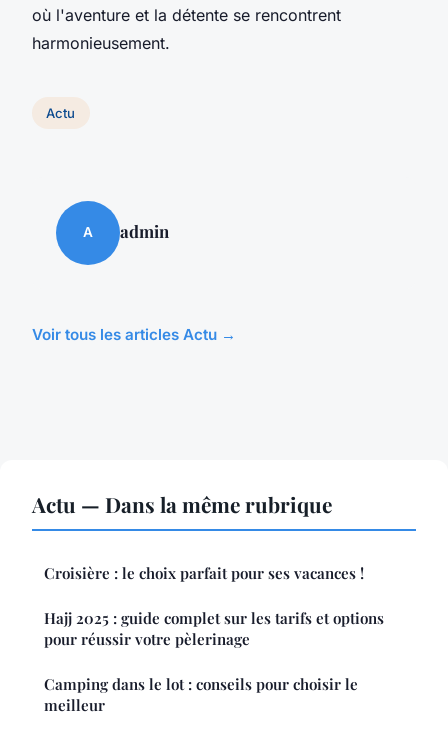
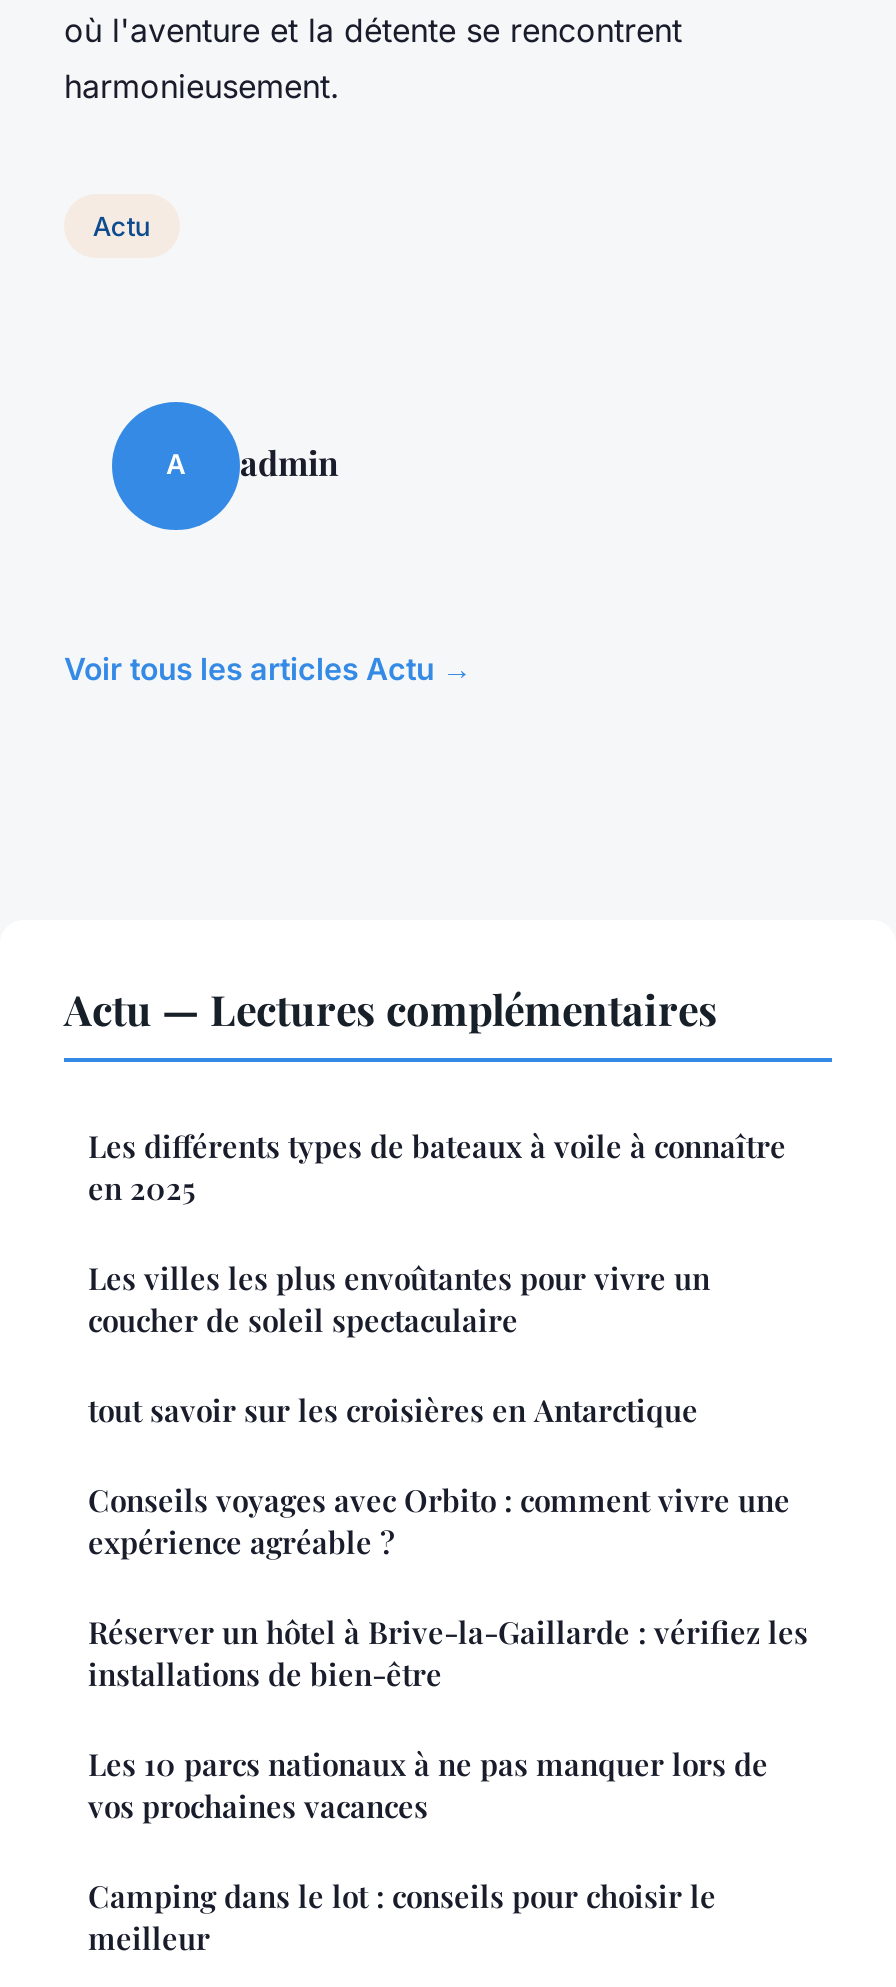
[32,490,384,649] Actu — Dans la même rubrique | Croisière : le choix parfait pour ses vacances ! | Hajj 2025 : guide complet sur les tarifs et options | pour réussir votre pèlerinage -> [64,980,808,1826] Actu — Lectures complémentaires | Les différents types de bateaux à voile à connaître | en 2025 | Les villes les plus envoûtantes pour vivre un | coucher de soleil spectaculaire | tout savoir sur les croisières en Antarctique | Conseils voyages avec Orbito : comment vivre une | expérience agréable ? | Réserver un hôtel à Brive-la-Gaillarde : vérifiez les | installations de bien-être | Les 10 parcs nationaux à ne pas manquer lors de | vos prochaines vacances

